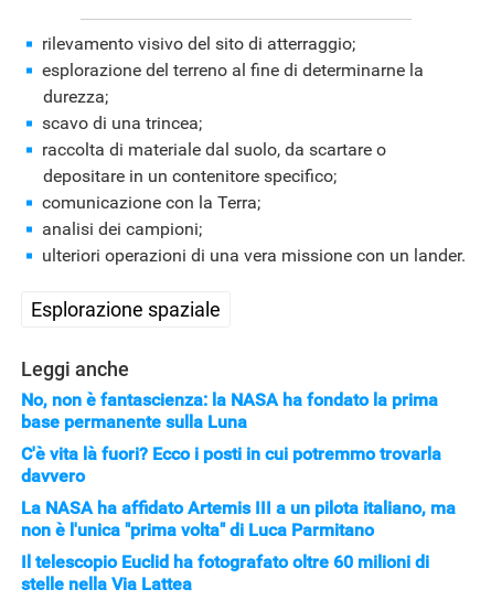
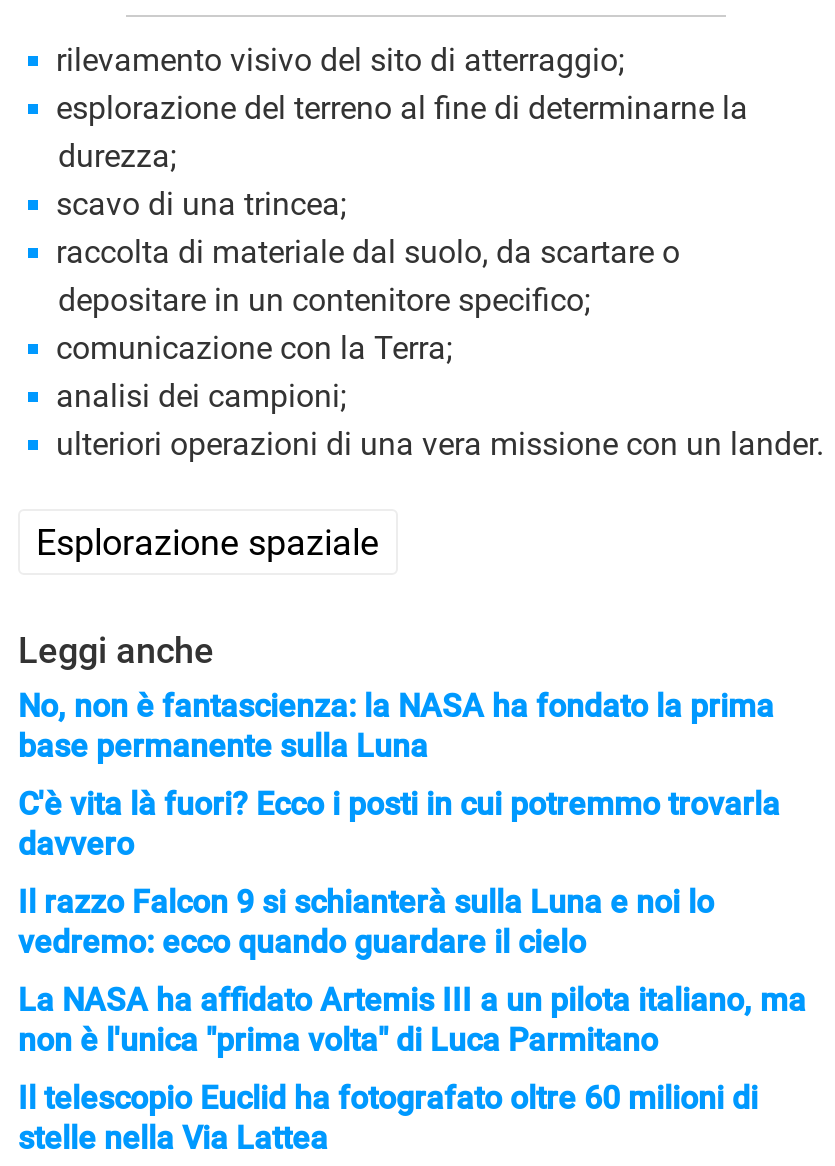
none -> [18,883,714,961] Il razzo Falcon 9 si schianterà sulla Luna e noi lo | vedremo: ecco quando guardare il cielo

